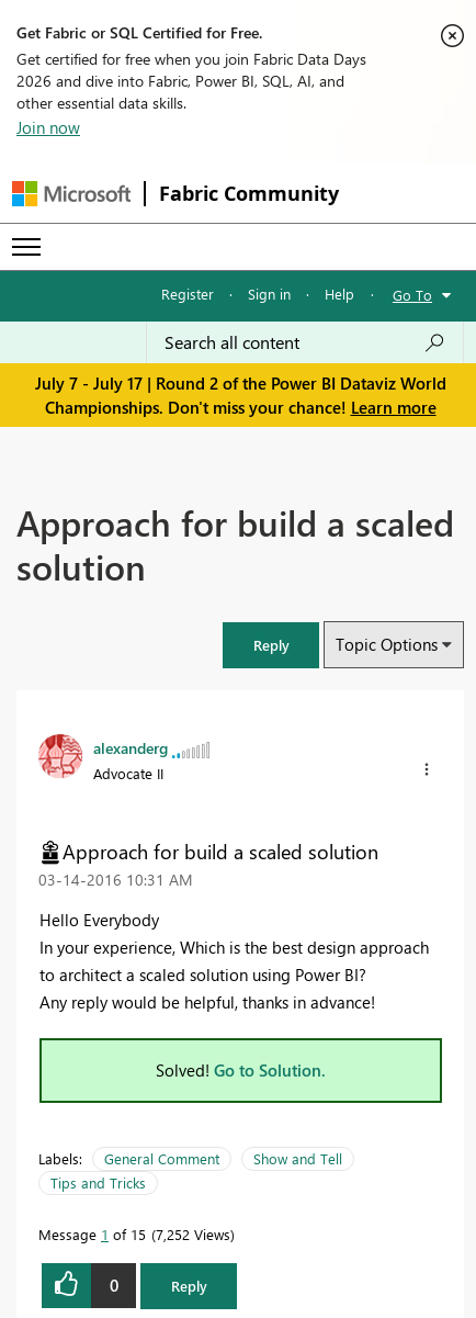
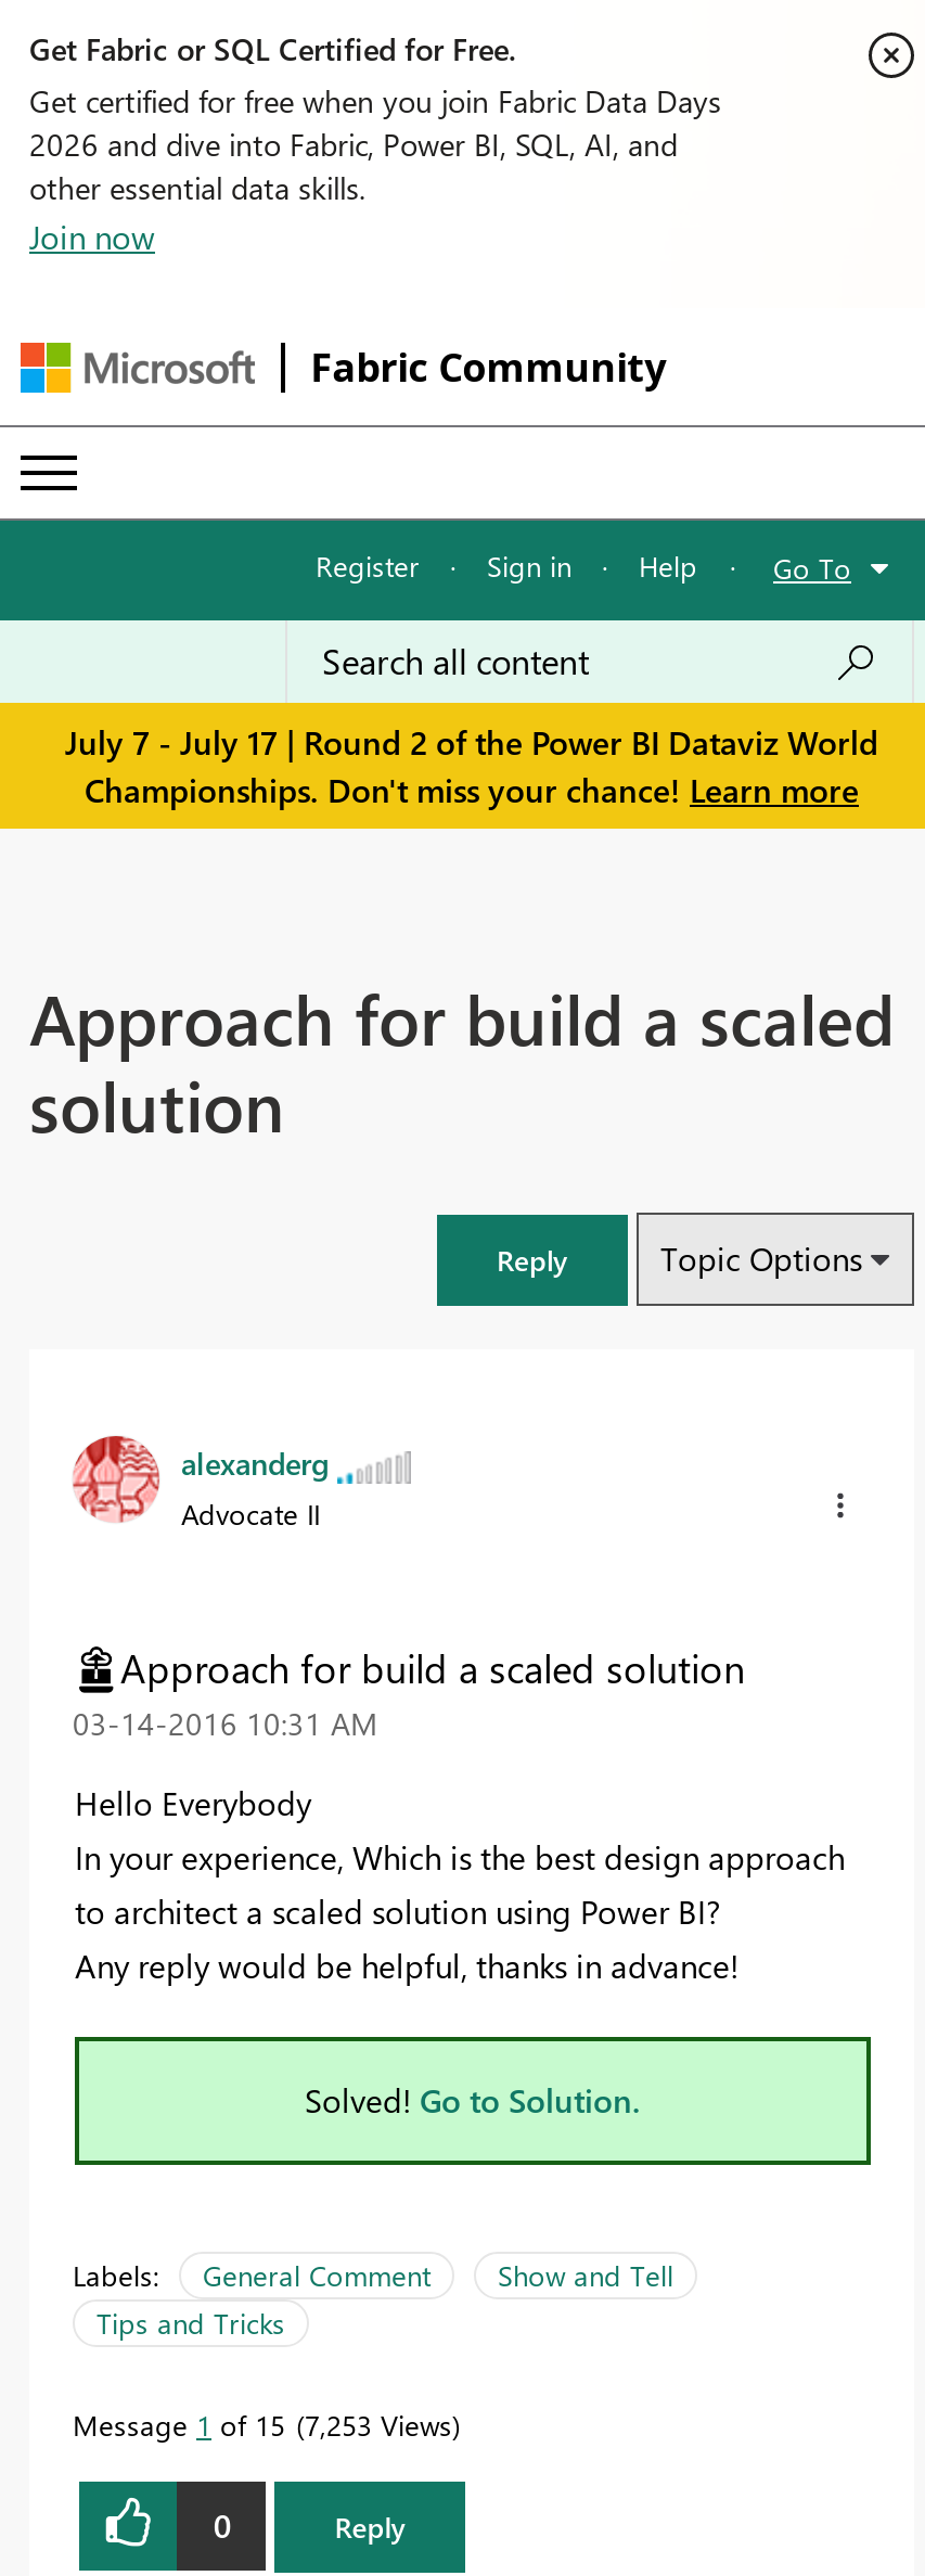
[38,1224,230,1243] Message 1 of 15 7,252 Views -> [73,2405,452,2442] Message 1 of 15 7,253 Views

